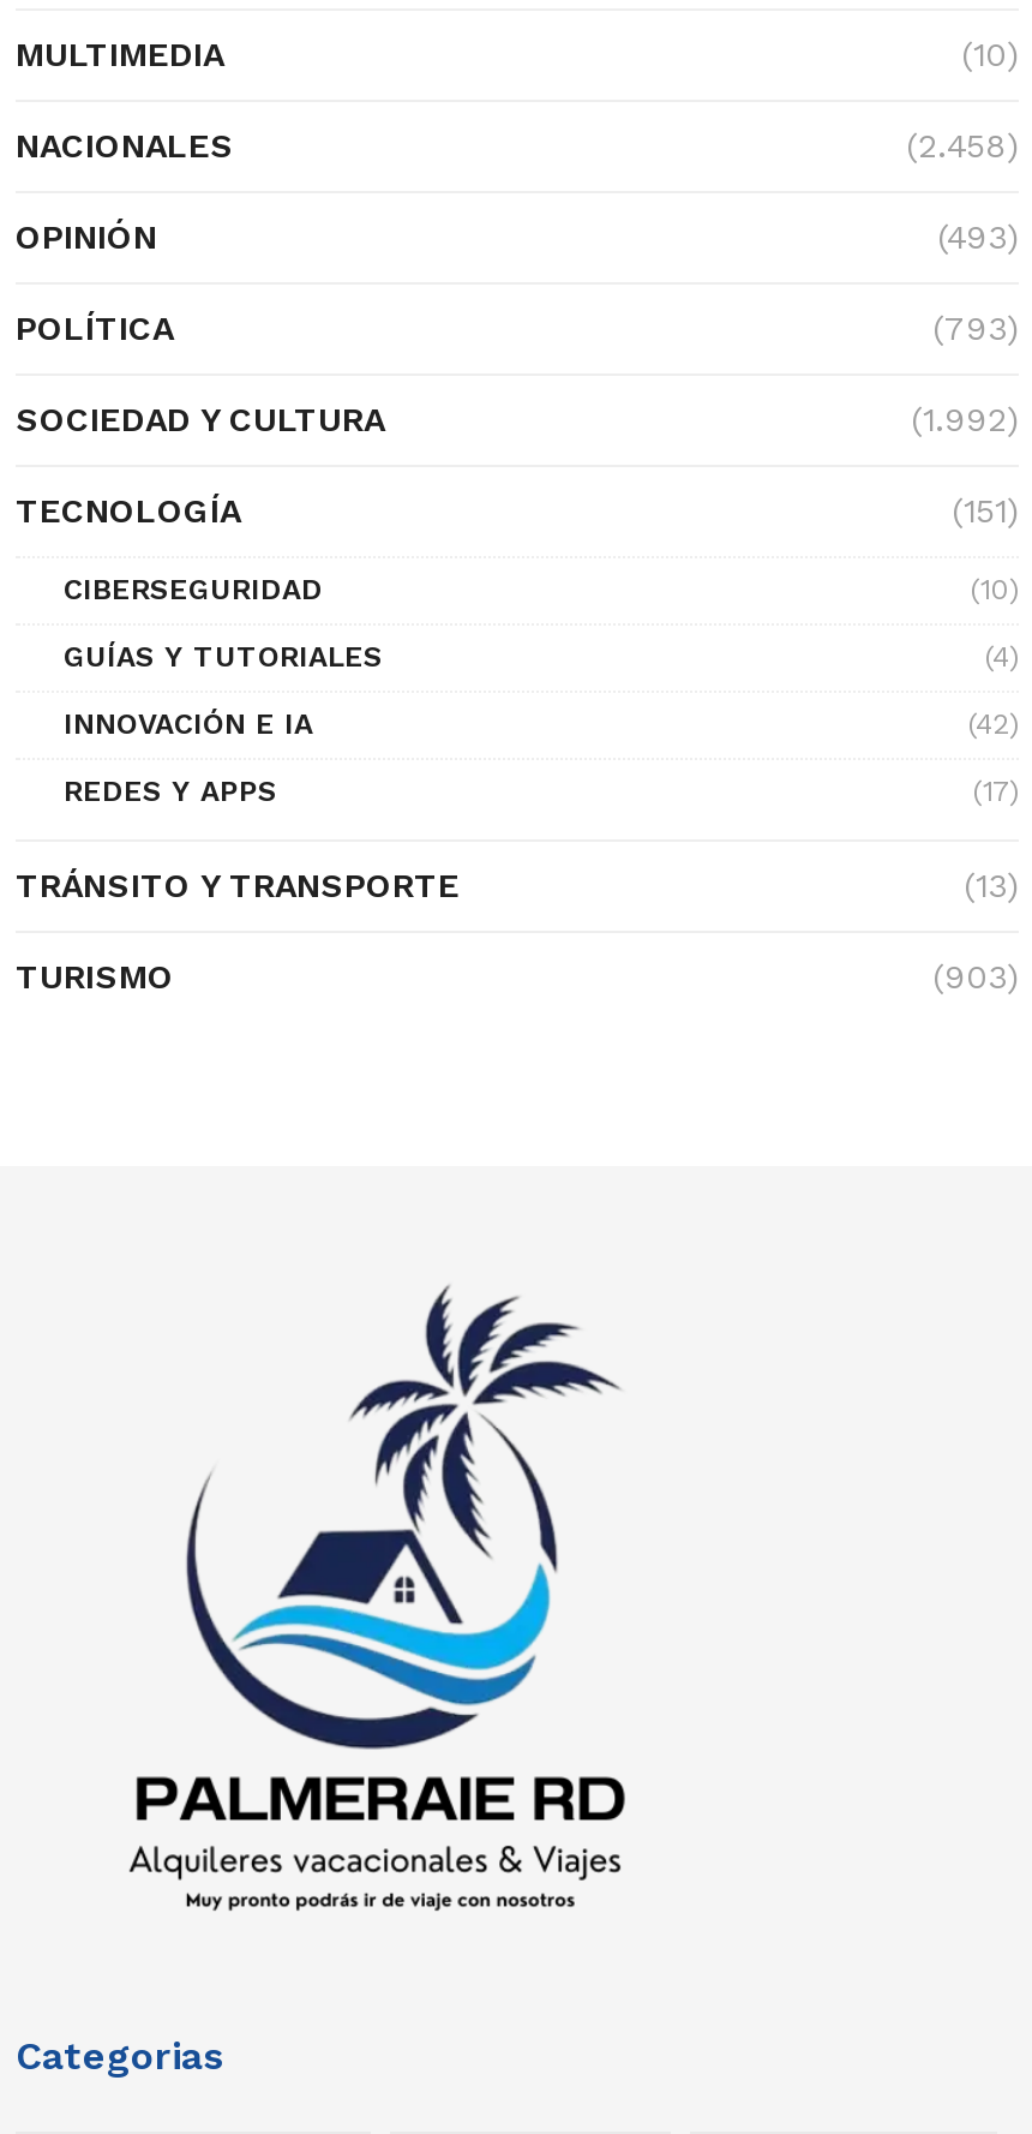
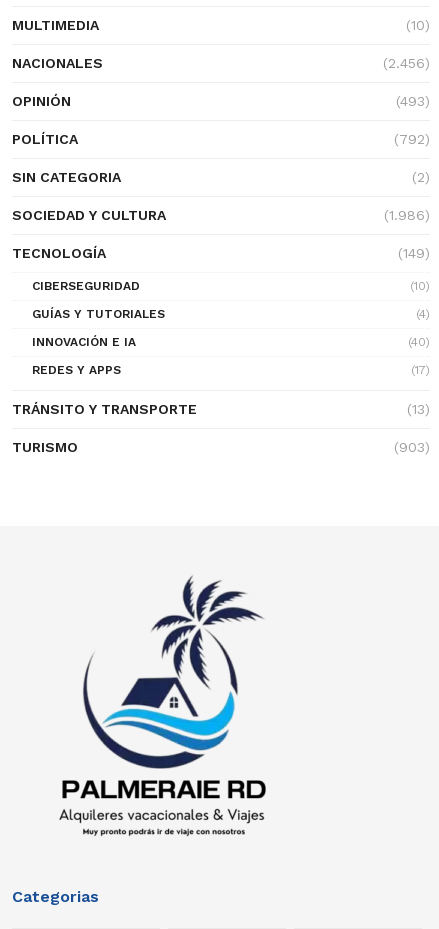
[906,126,1019,165] (2.458) -> [383,55,430,71] (2.456)
[932,309,1019,347] (793) -> [12,131,430,185] (792) | SIN CATEGORIA | (2)
[911,400,1019,438] (1.992) -> [384,207,430,223] (1.986)
[952,491,1019,530] (151) -> [398,245,430,261] (149)
[968,707,1019,741] (42) -> [408,335,430,349] (40)

